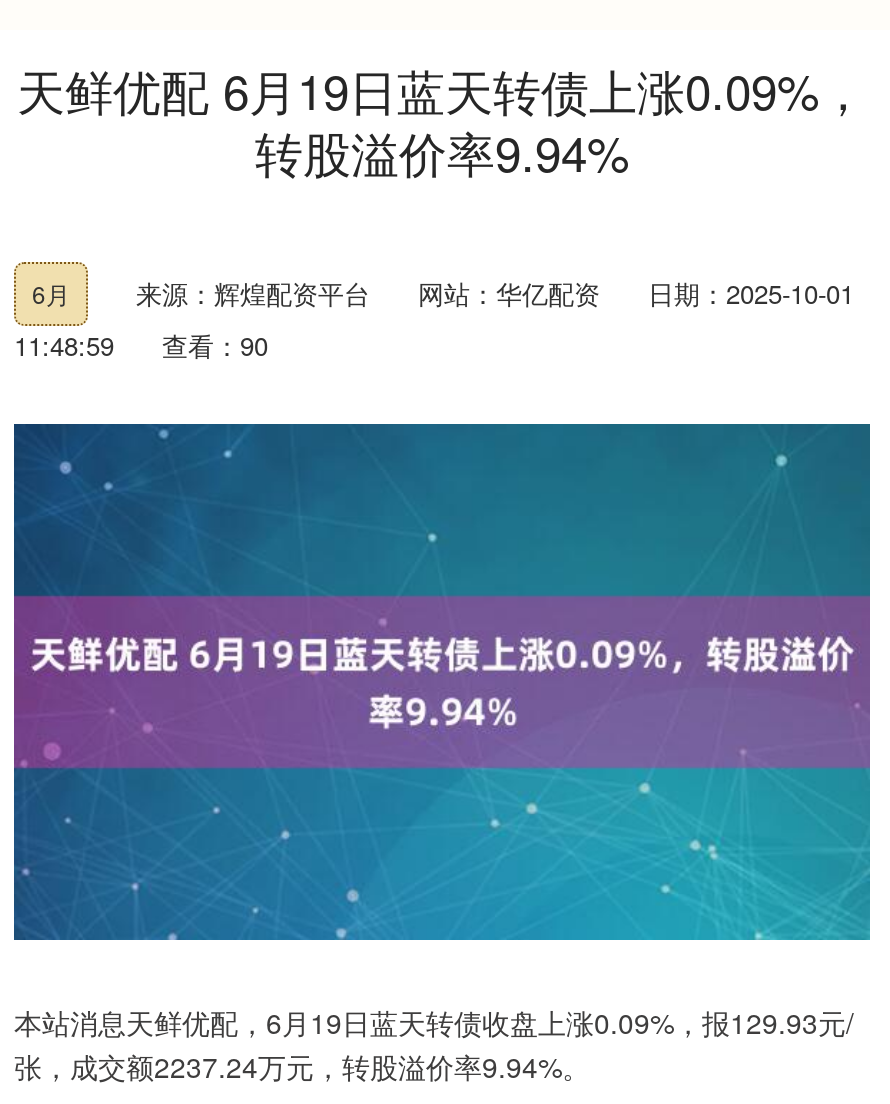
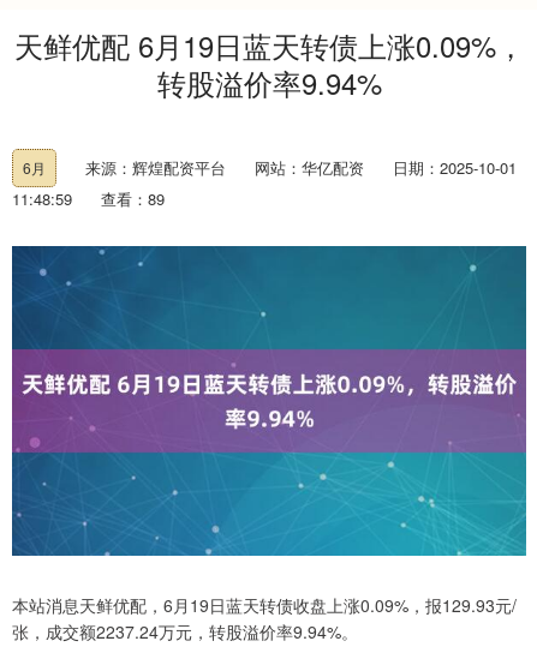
[14,326,268,364] 11:48:59 查看：90 -> [12,187,165,210] 11:48:59 查看：89

